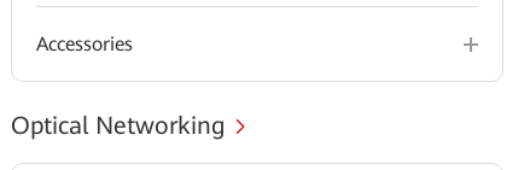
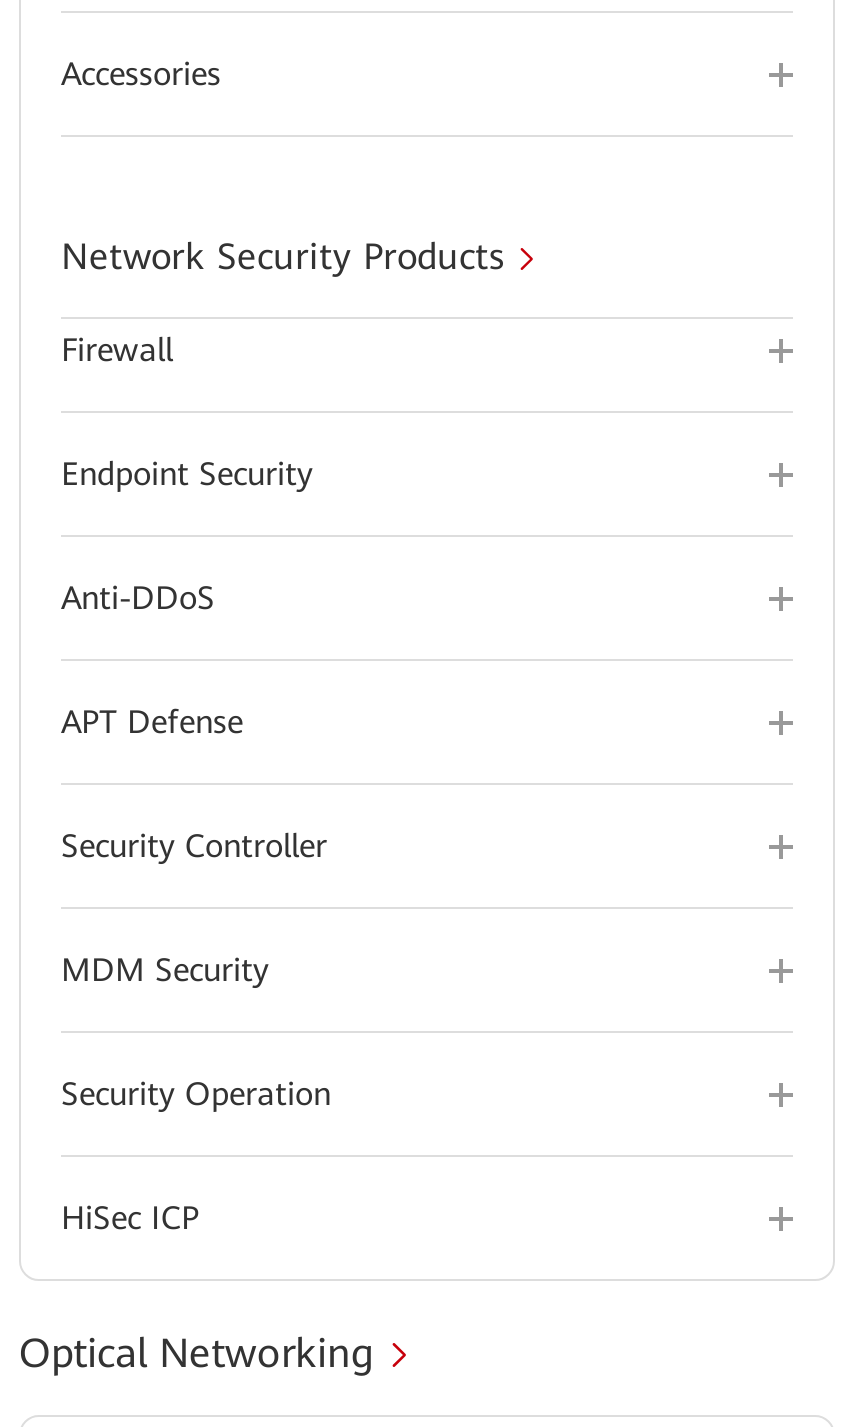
none -> [61,235,505,1237] Network Security Products | Firewall | Endpoint Security | Anti-DDoS | APT Defense | Security Controller | MDM Security | Security Operation | HiSec ICP

